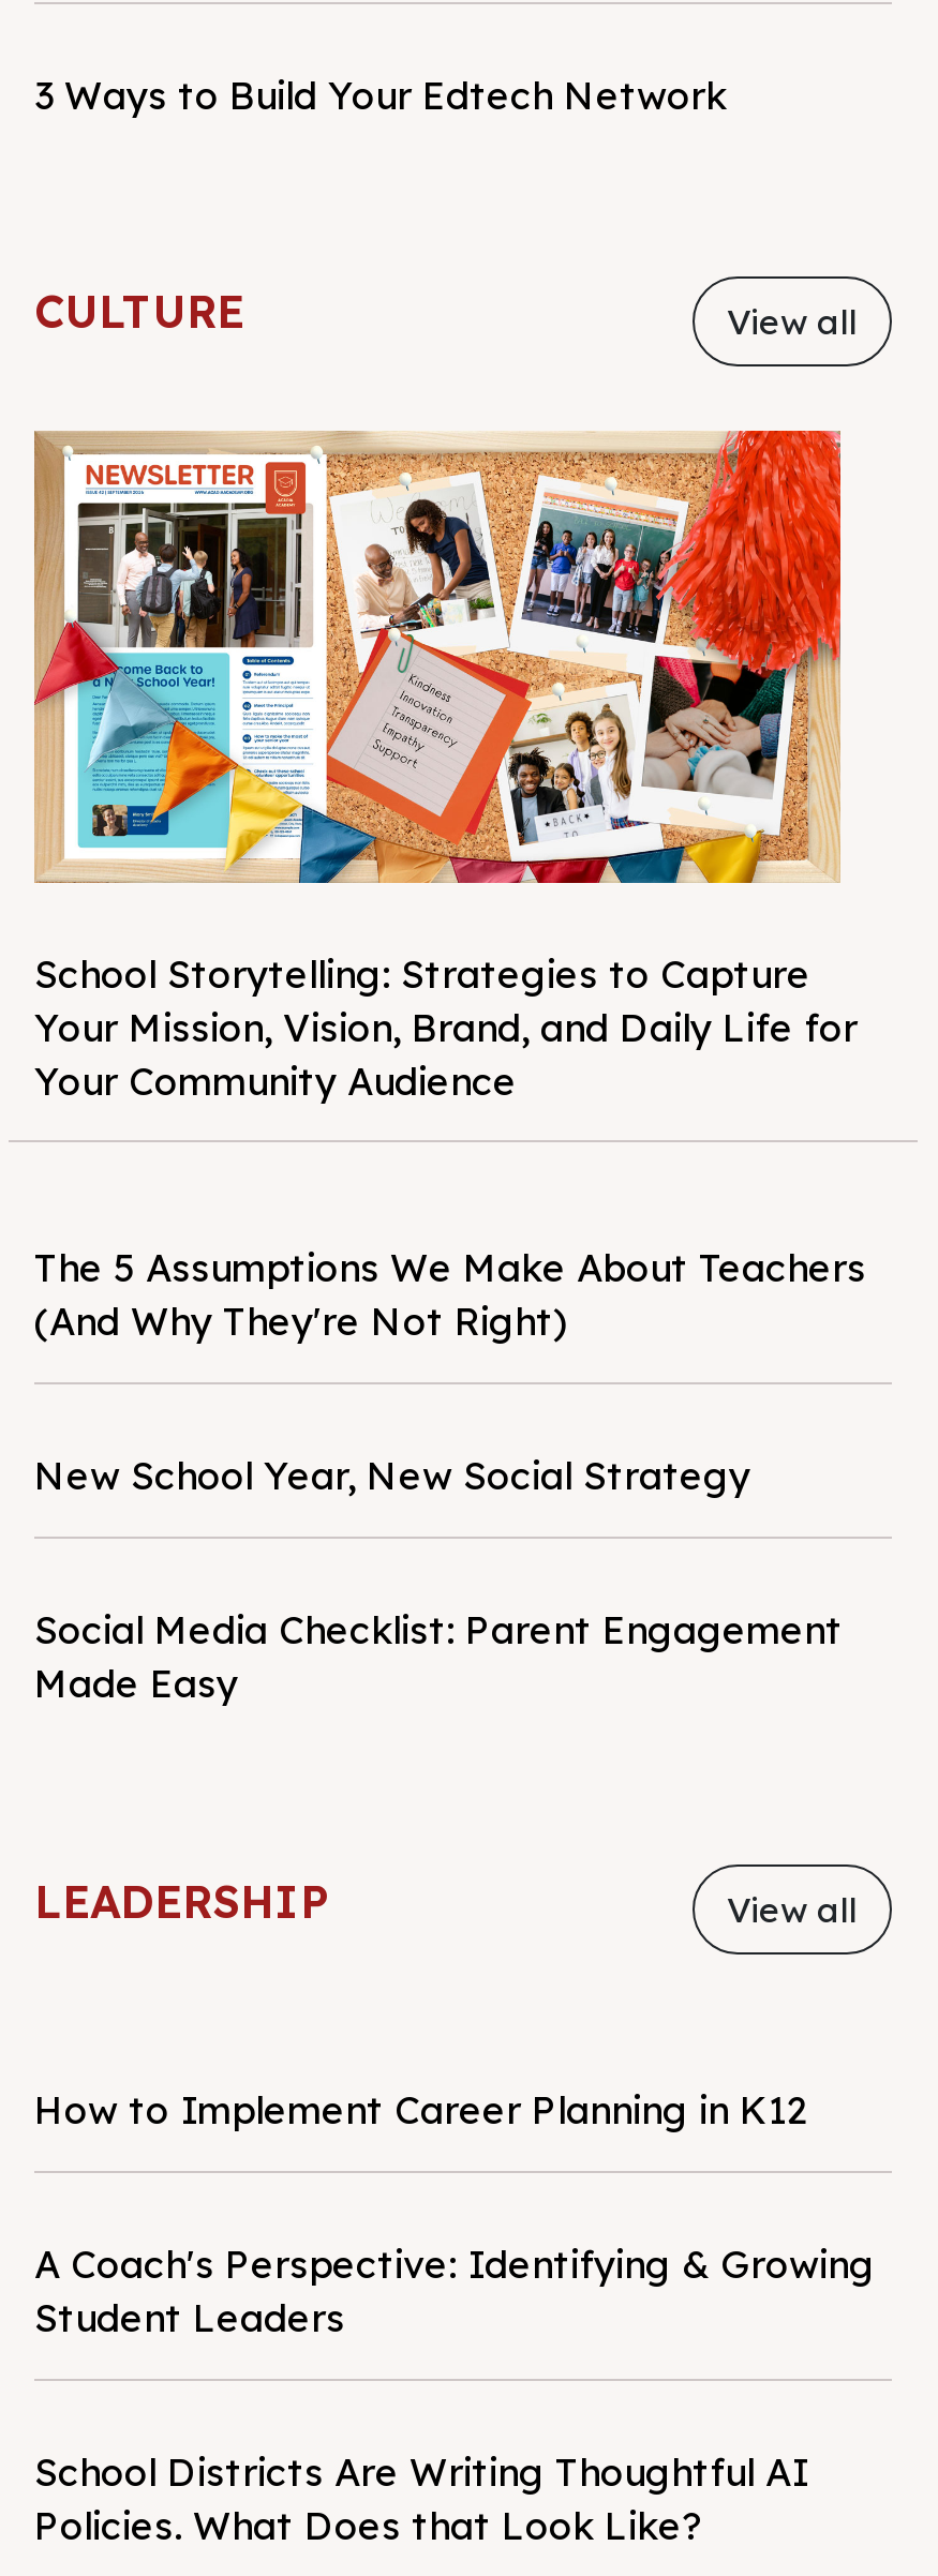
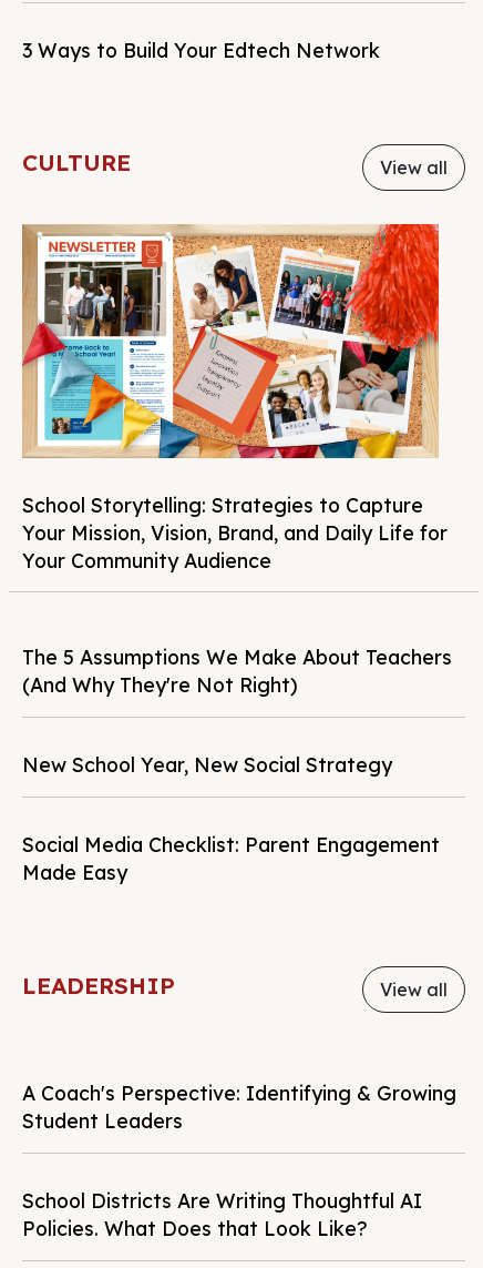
[34,2086,808,2133] How to Implement Career Planning in K12 -> none

